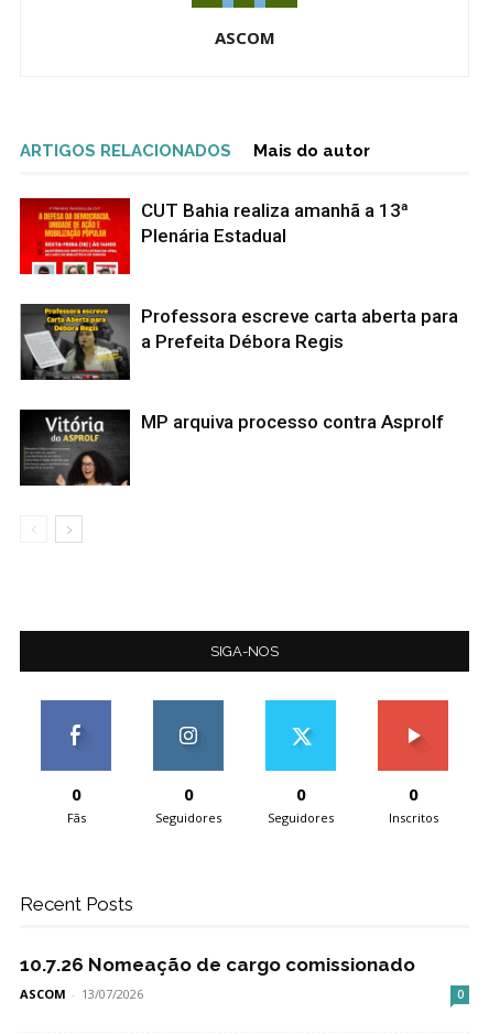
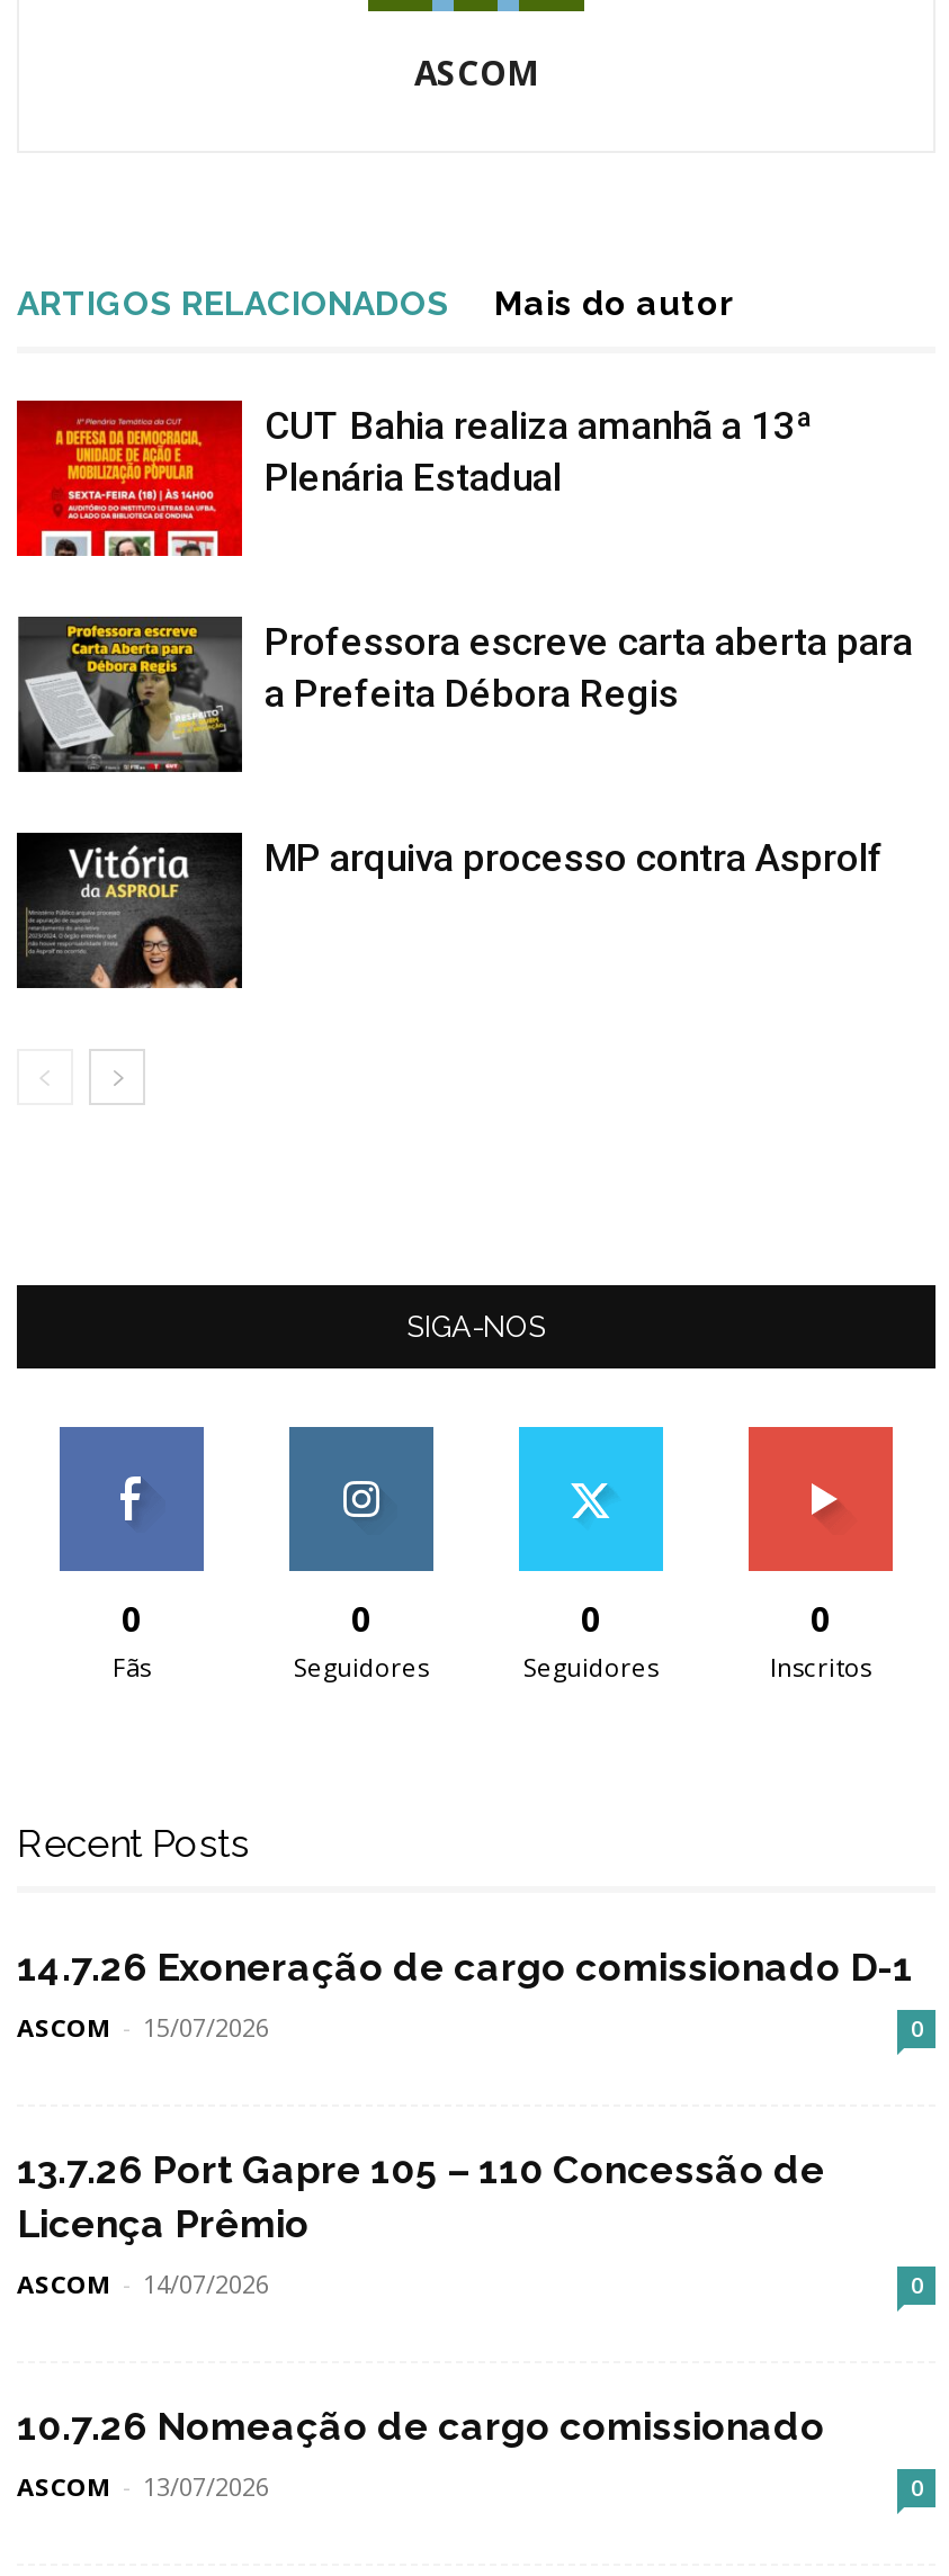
none -> [17,1945,924,2300] 14.7.26 Exoneração de cargo comissionado D-1 | ASCOM - 15/07/2026 | 0 | 13.7.26 Port Gapre 105 – 110 Concessão de | Licença Prêmio | ASCOM - 14/07/2026 | 0

